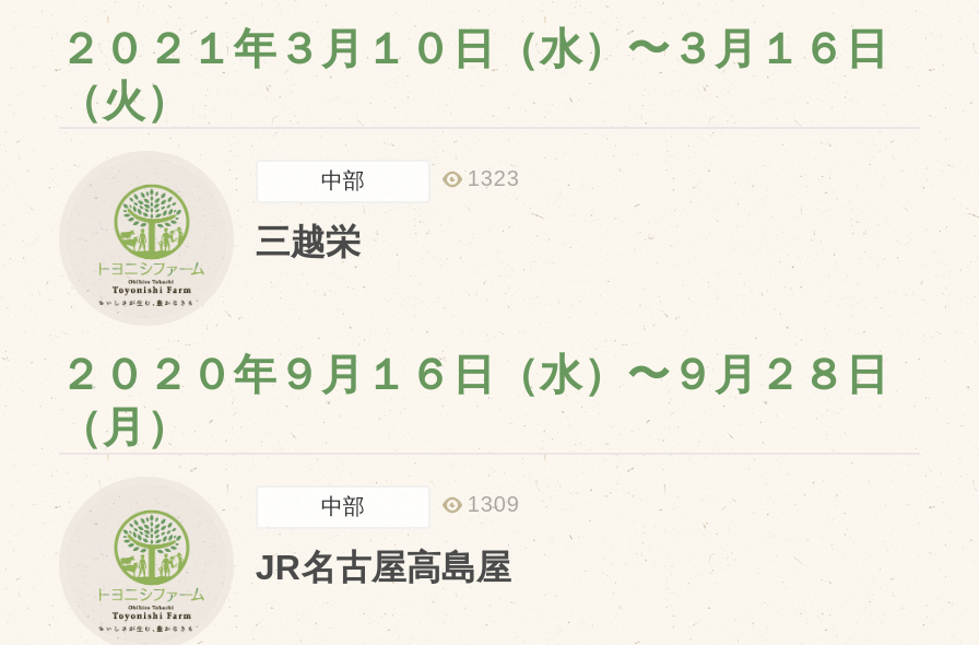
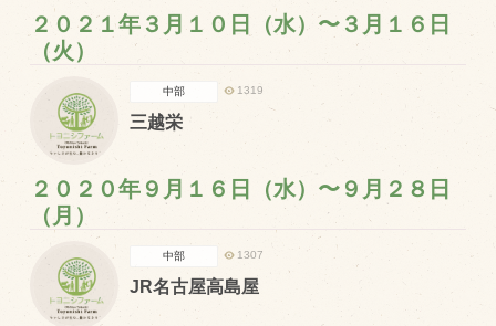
[467,166,520,190] 1323 -> [237,84,263,96] 1319
[467,492,520,516] 1309 -> [237,249,263,261] 1307

